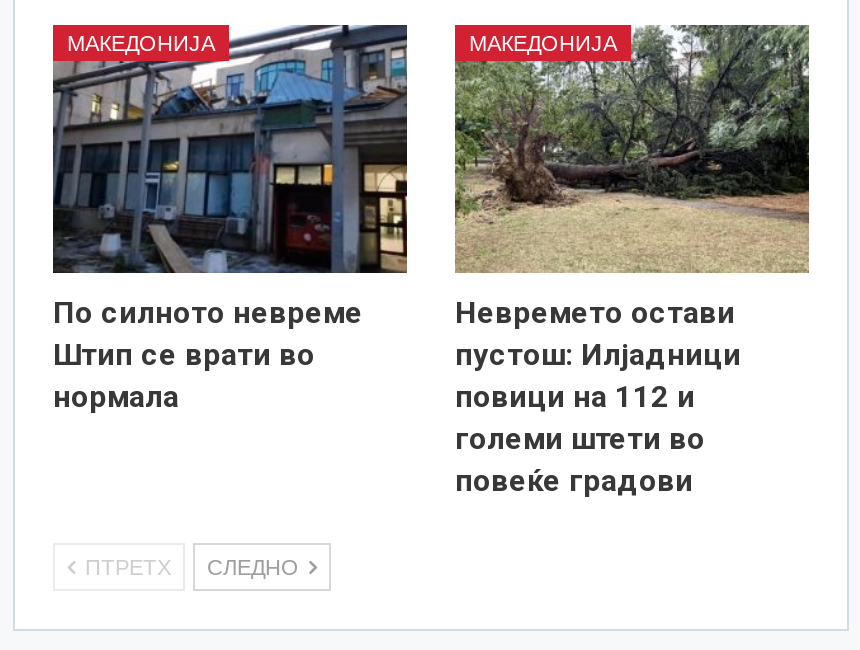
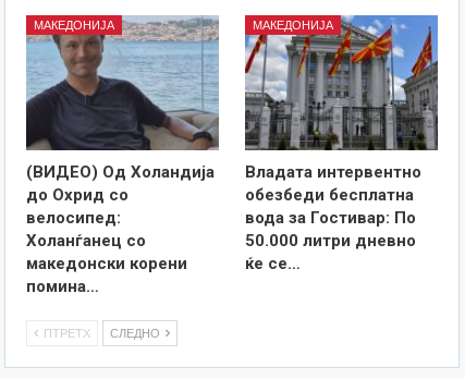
[51,23,409,415] [image] | По силното невреме | Штип се врати во | нормала -> [26,15,219,296] [image] | (ВИДЕО) Од Холандија | до Охрид со | велосипед: | Холанѓанец со | македонски корени | помина…
[455,23,811,499] [image] | Невремето остави | пустош: Илјадници | повици на 112 и | големи штети во | повеќе градови -> [244,14,439,273] [image] | Владата интервентно | обезбеди бесплатна | вода за Гостивар: По | 50.000 литри дневно | ќе се…

